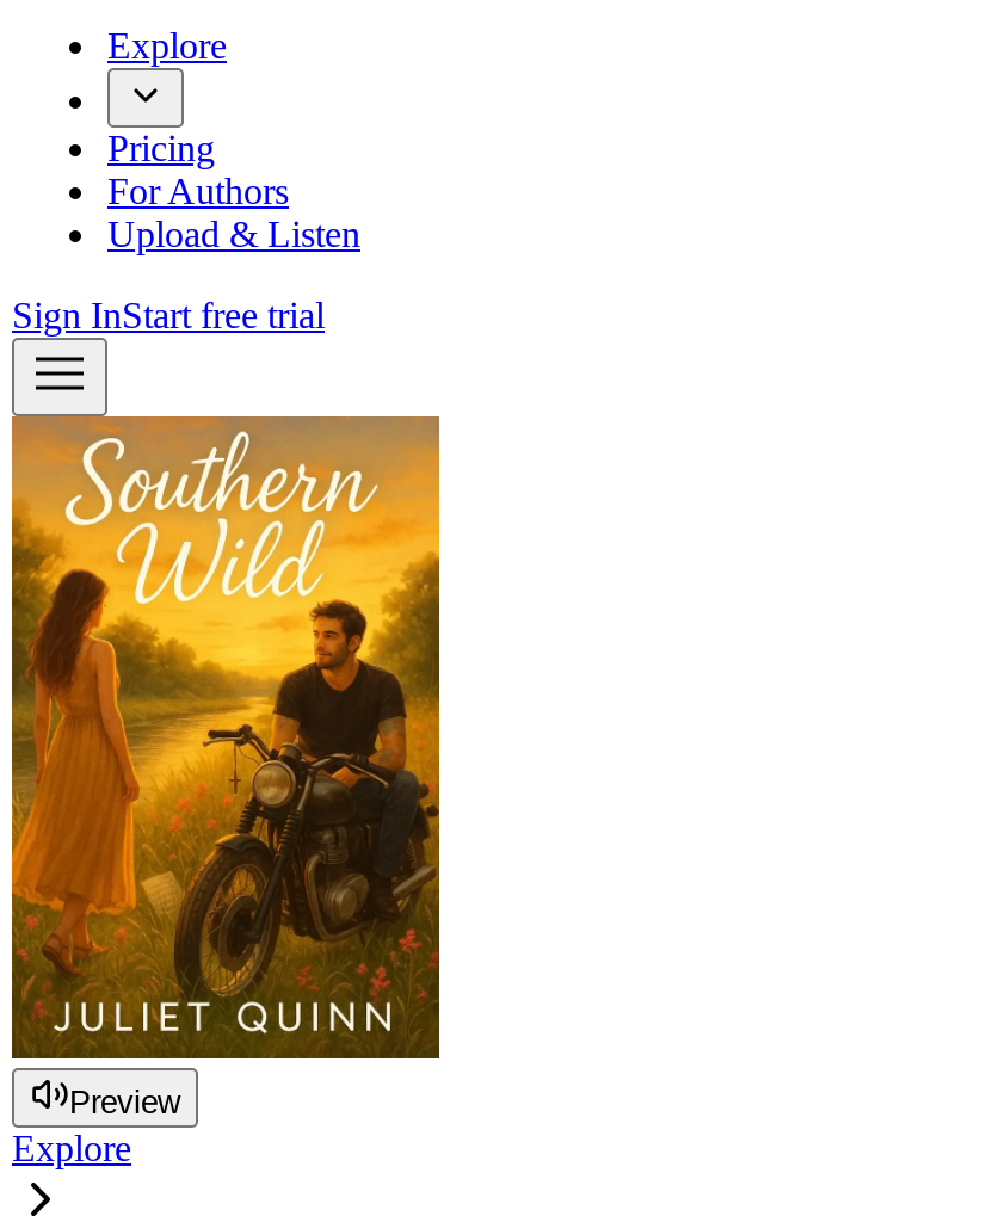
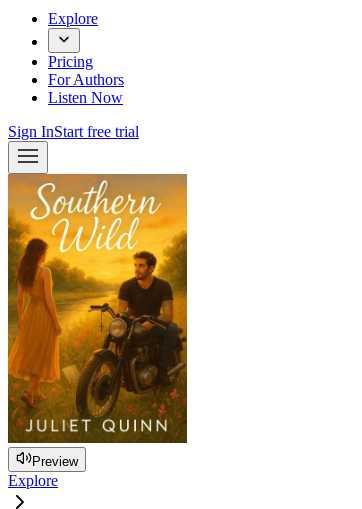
[107,214,360,254] Upload & Listen -> [48,89,123,106] Listen Now

